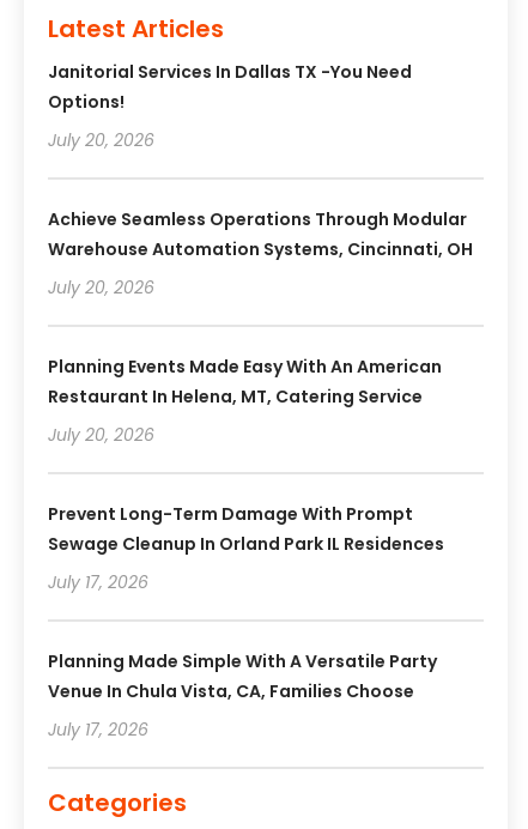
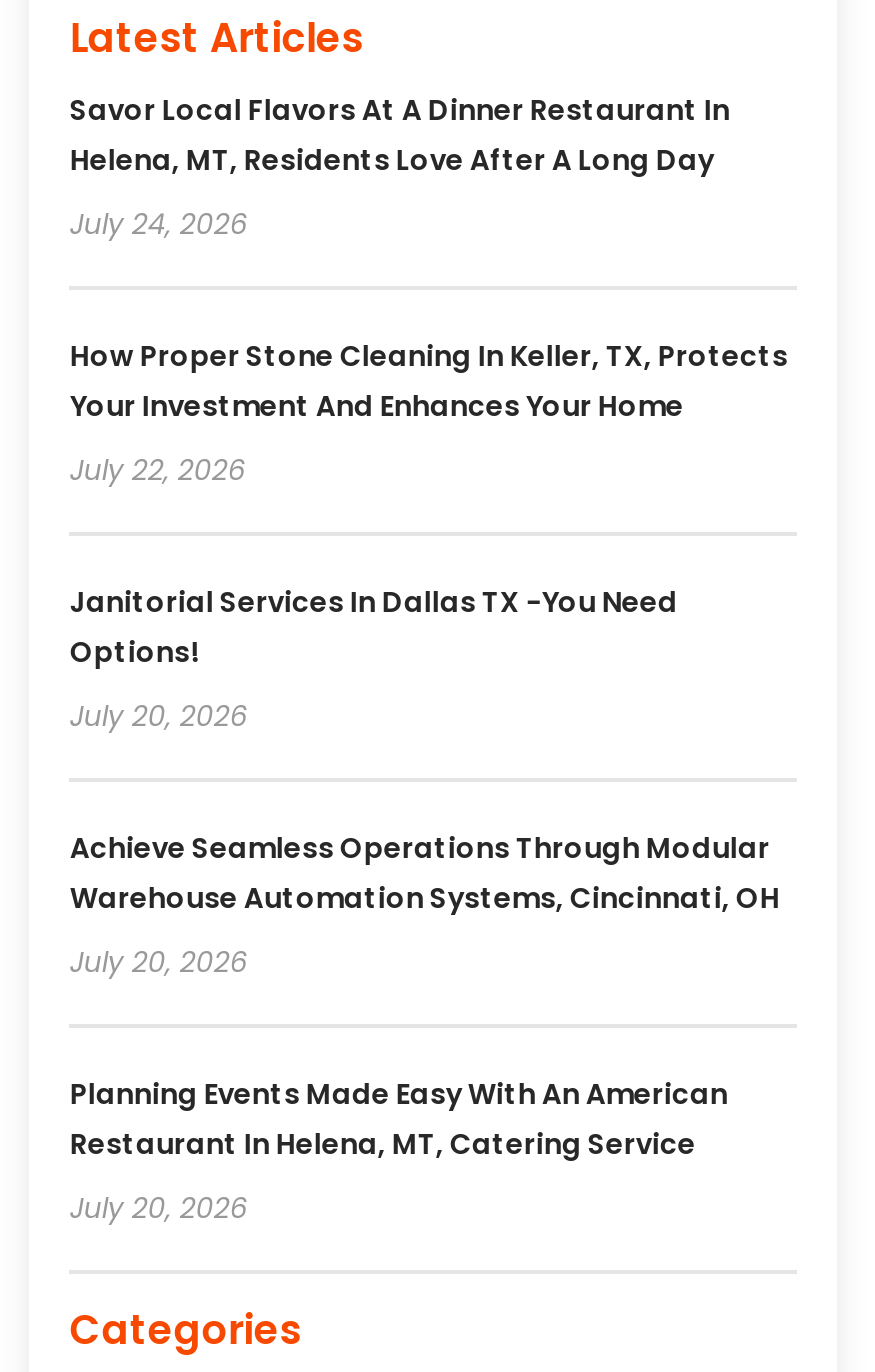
none -> [70,90,788,490] Savor Local Flavors At A Dinner Restaurant In | Helena, MT, Residents Love After A Long Day | July 24, 2026 | How Proper Stone Cleaning In Keller, TX, Protects | Your Investment And Enhances Your Home | July 22, 2026
moved [48,60,473,447] -> [70,582,780,1228]: Janitorial Services In Dallas TX -You Need | Options! | July 20, 2026 | ... | Restaurant In Helena, MT, Catering Service | July 20, 2026
[48,502,445,742] Prevent Long-Term Damage With Prompt | Sewage Cleanup In Orland Park IL Residences | July 17, 2026 | Planning Made Simple With A Versatile Party | Venue In Chula Vista, CA, Families Choose | July 17, 2026 -> none

